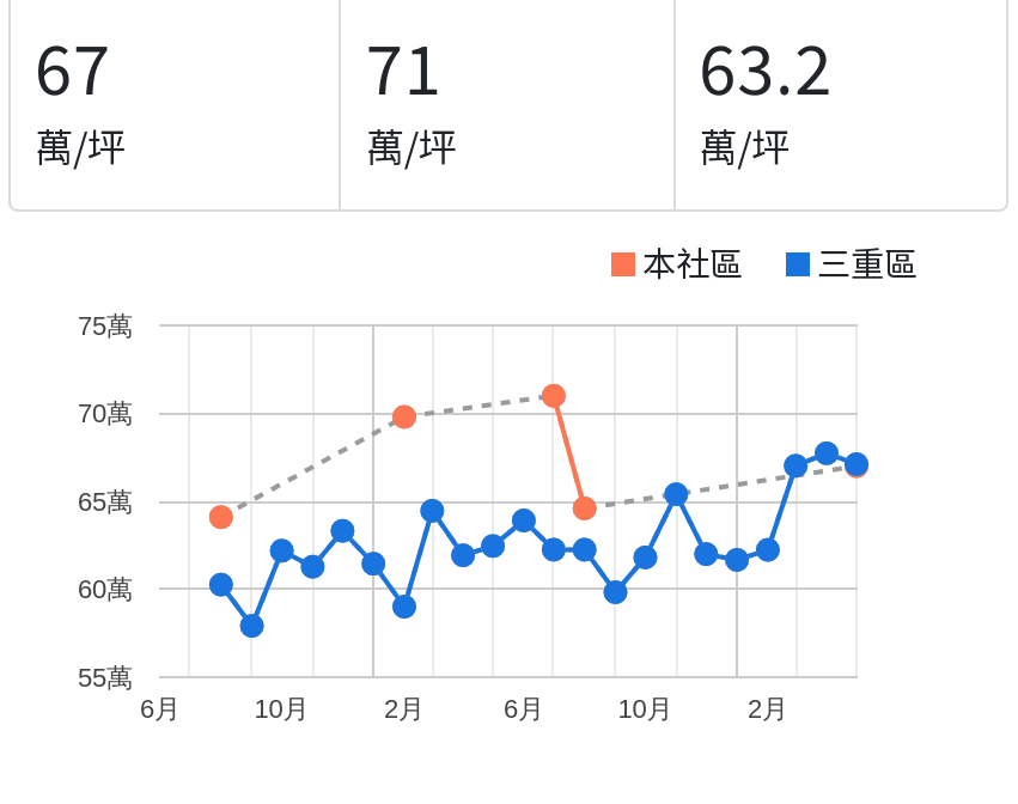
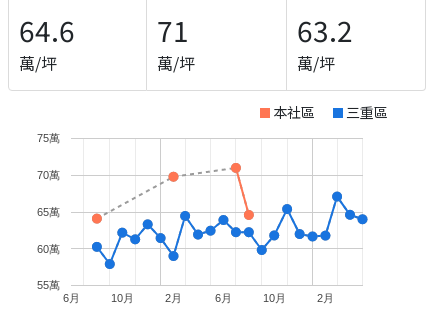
[35,19,111,115] 67 -> [19,10,75,50] 64.6
[681,439,872,573] [image] -> [197,187,369,246] [image]

